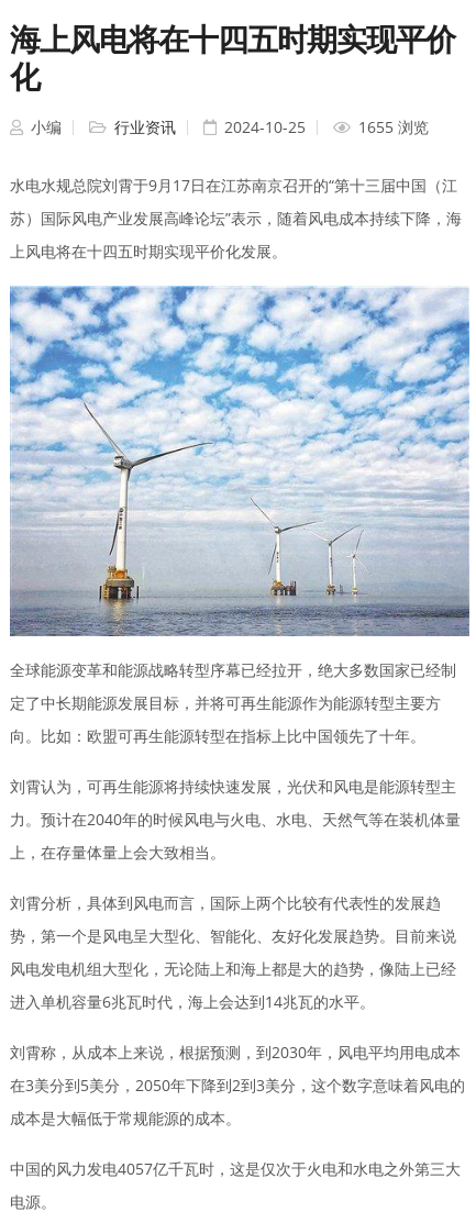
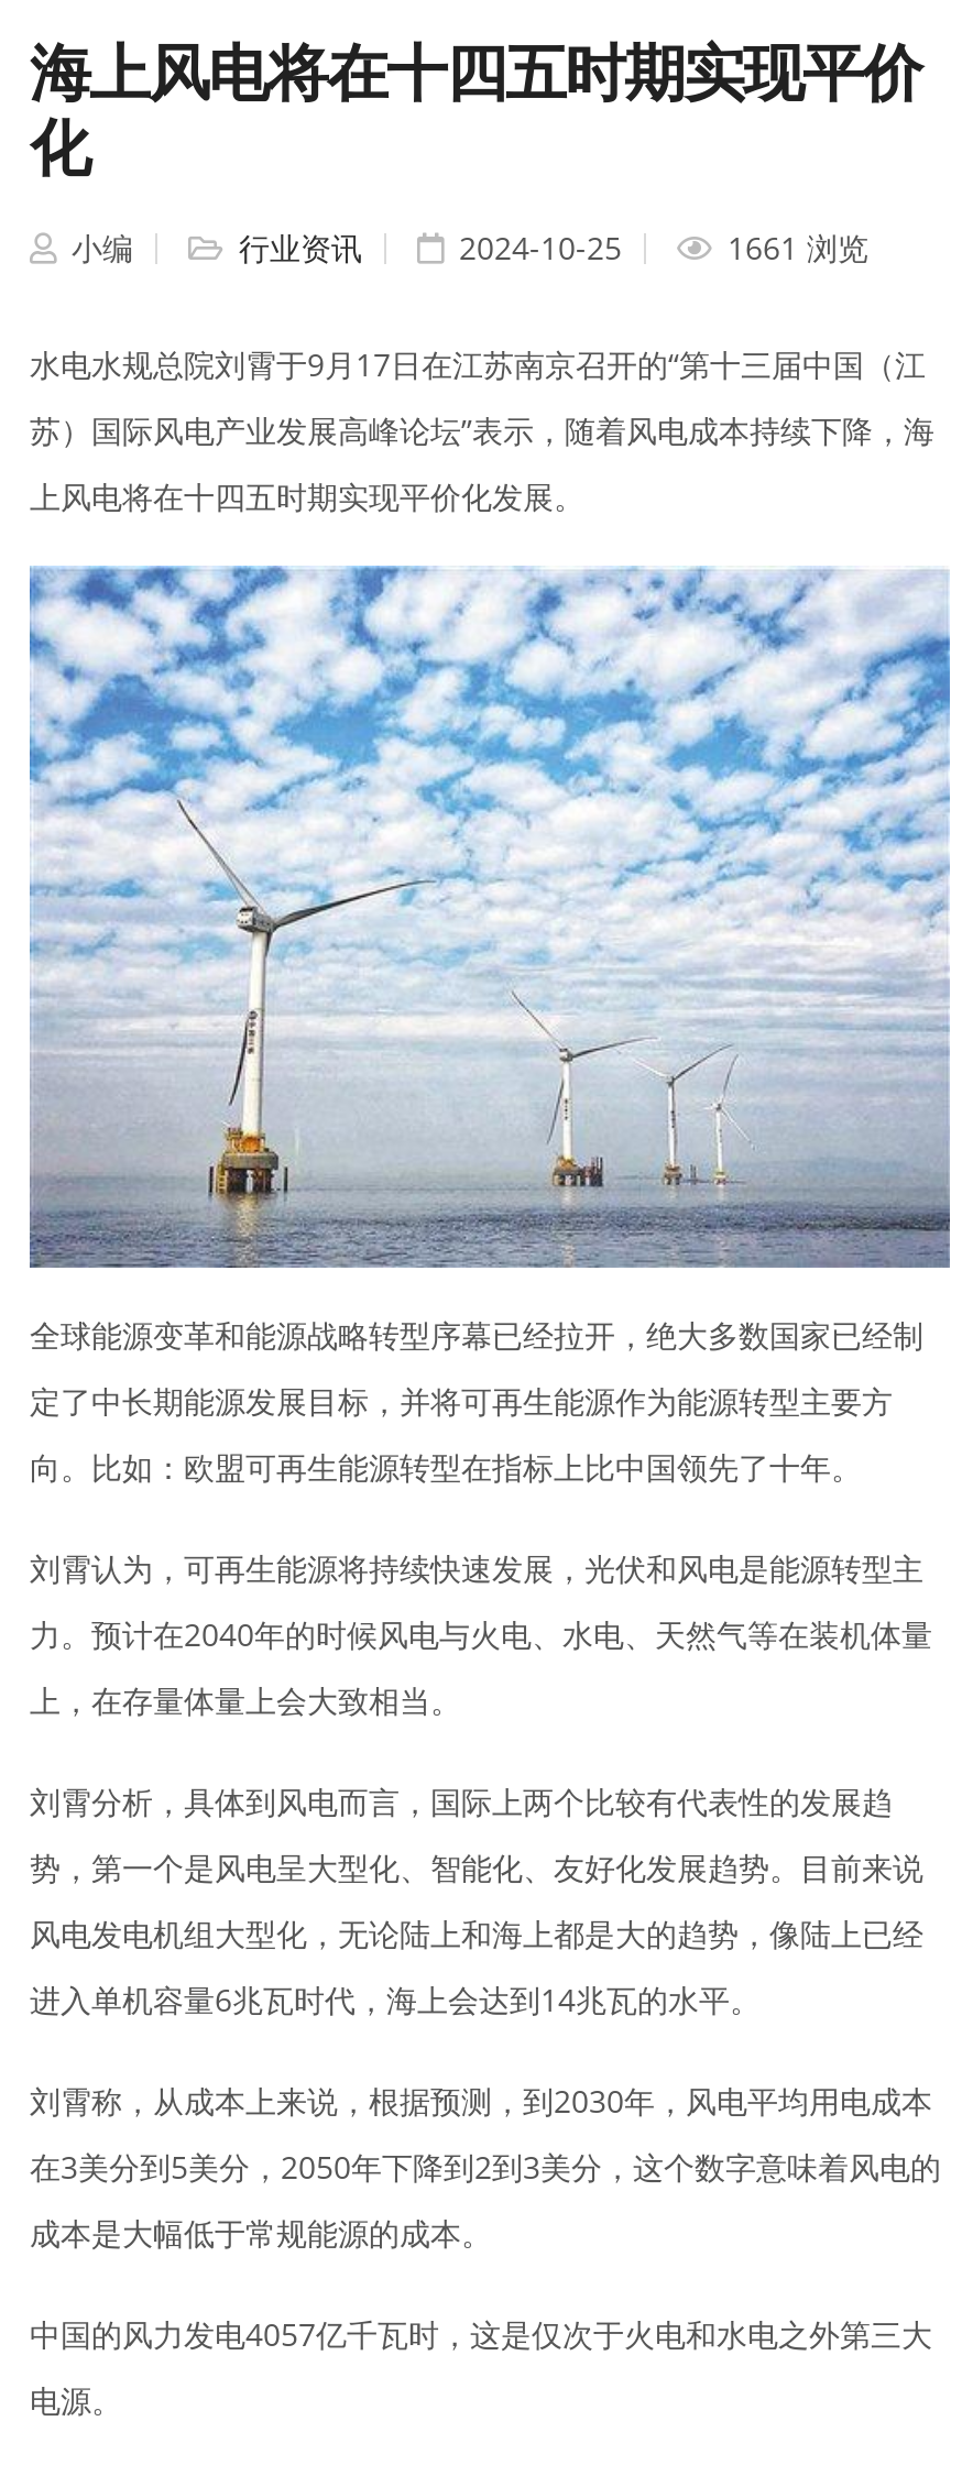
[354,116,429,137] 1655 浏览 -> [719,227,868,269] 1661 浏览

